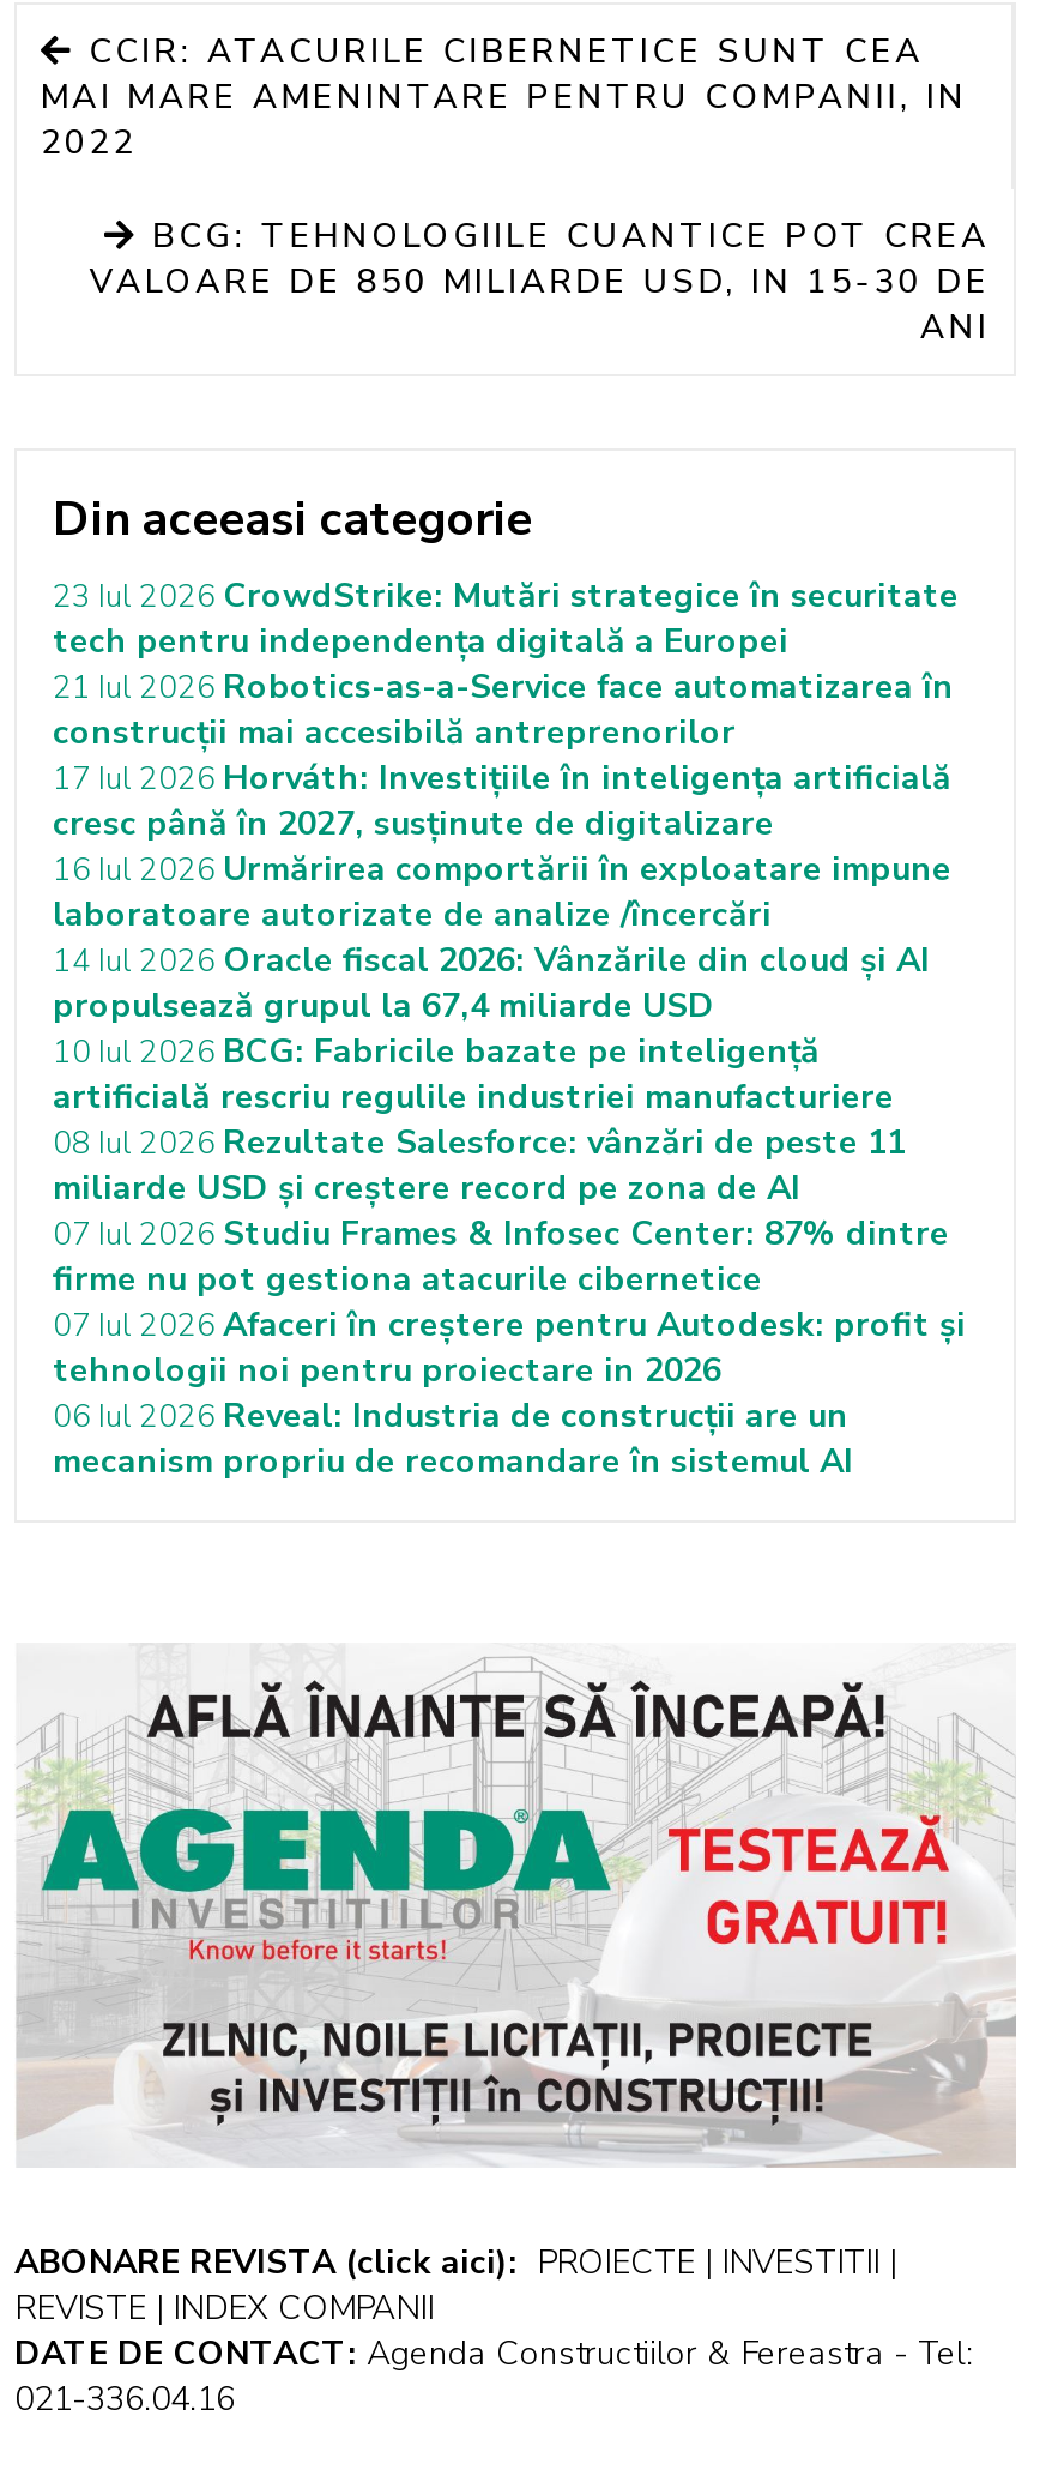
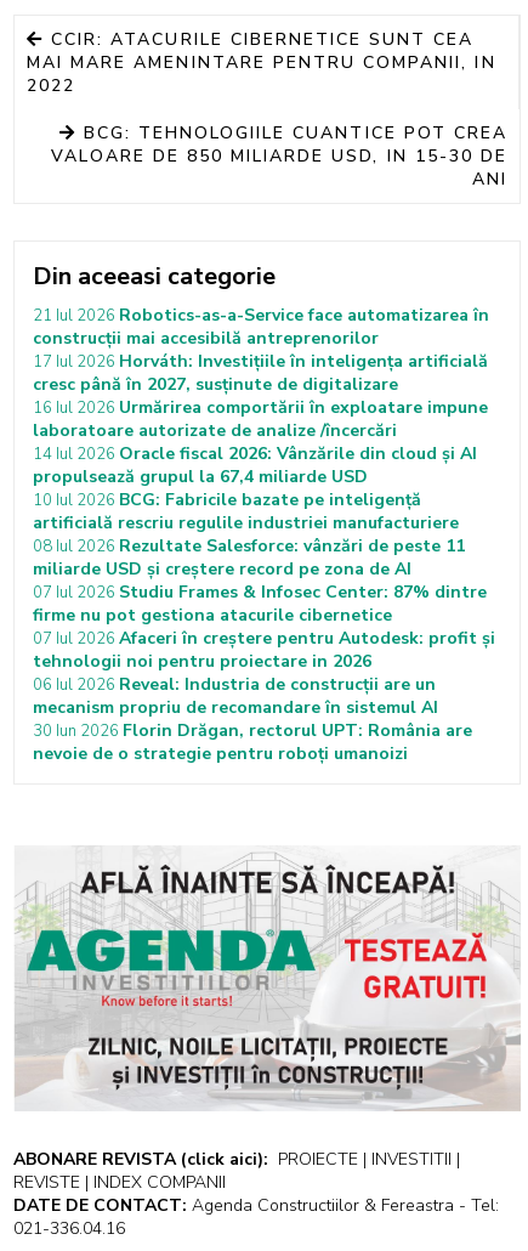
[53,573,959,664] 23 Iul 2026 CrowdStrike: Mutări strategice în securitate | tech pentru independența digitală a Europei -> none
moved [53,664,966,1484] -> [33,304,495,719]: 21 Iul 2026 Robotics-as-a-Service face automatizarea în | construcții mai accesibilă antreprenorilor | 17 Iul 2026 Horváth: Investițiile în inteligența artificială | ... | 06 Iul 2026 Reveal: Industria de construcții are un | mecanism propriu de recomandare în sistemul AI
none -> [33,719,472,765] 30 Iun 2026 Florin Drăgan, rectorul UPT: România are | nevoie de o strategie pentru roboți umanoizi

